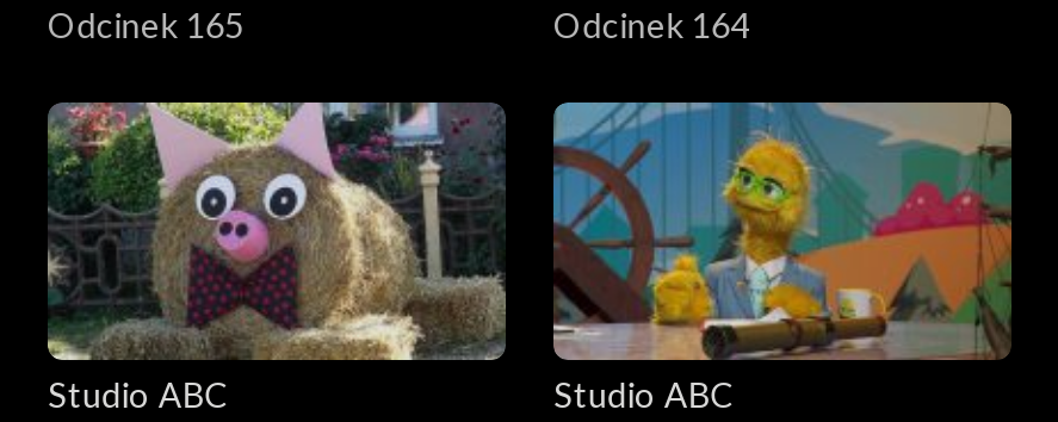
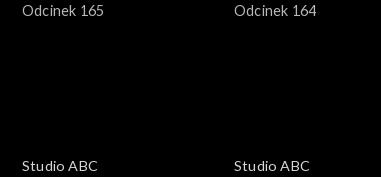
[45,100,508,362] [image] -> none
[551,100,1014,362] [image] -> none

